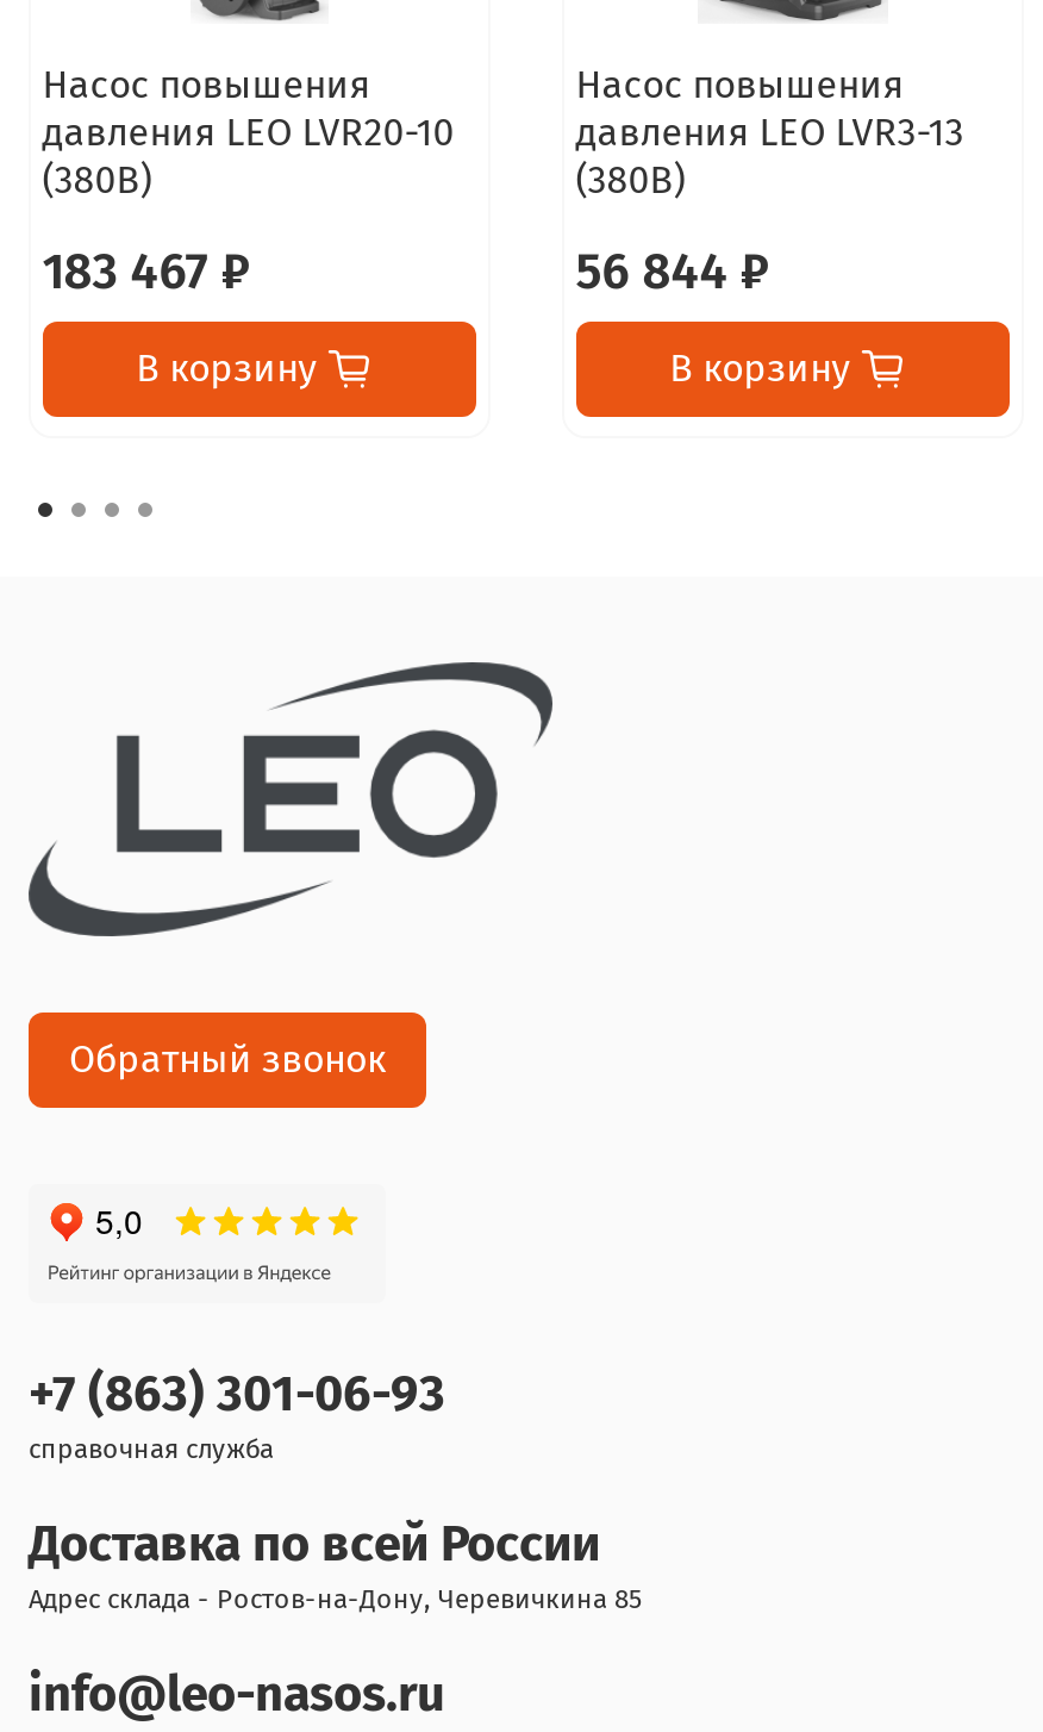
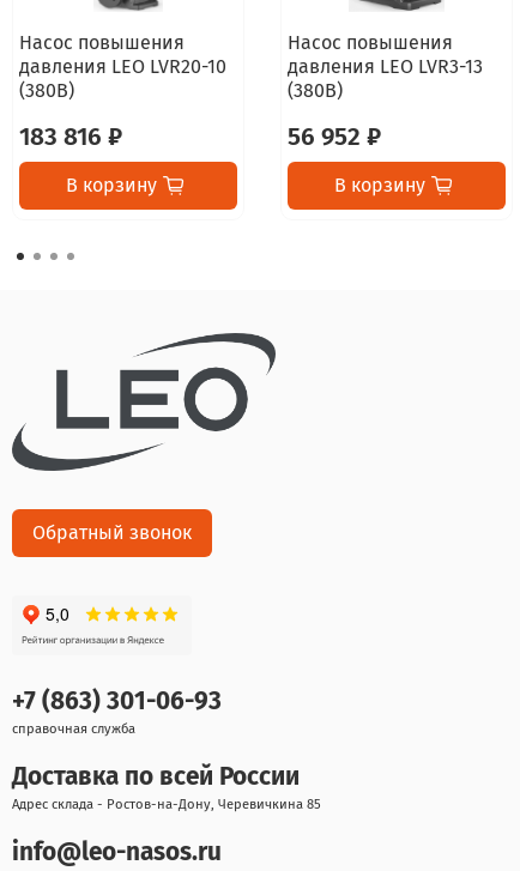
[42,243,250,303] 183 467 ₽ -> [19,122,122,152] 183 816 ₽
[576,243,769,303] 56 844 ₽ -> [287,122,381,152] 56 952 ₽

